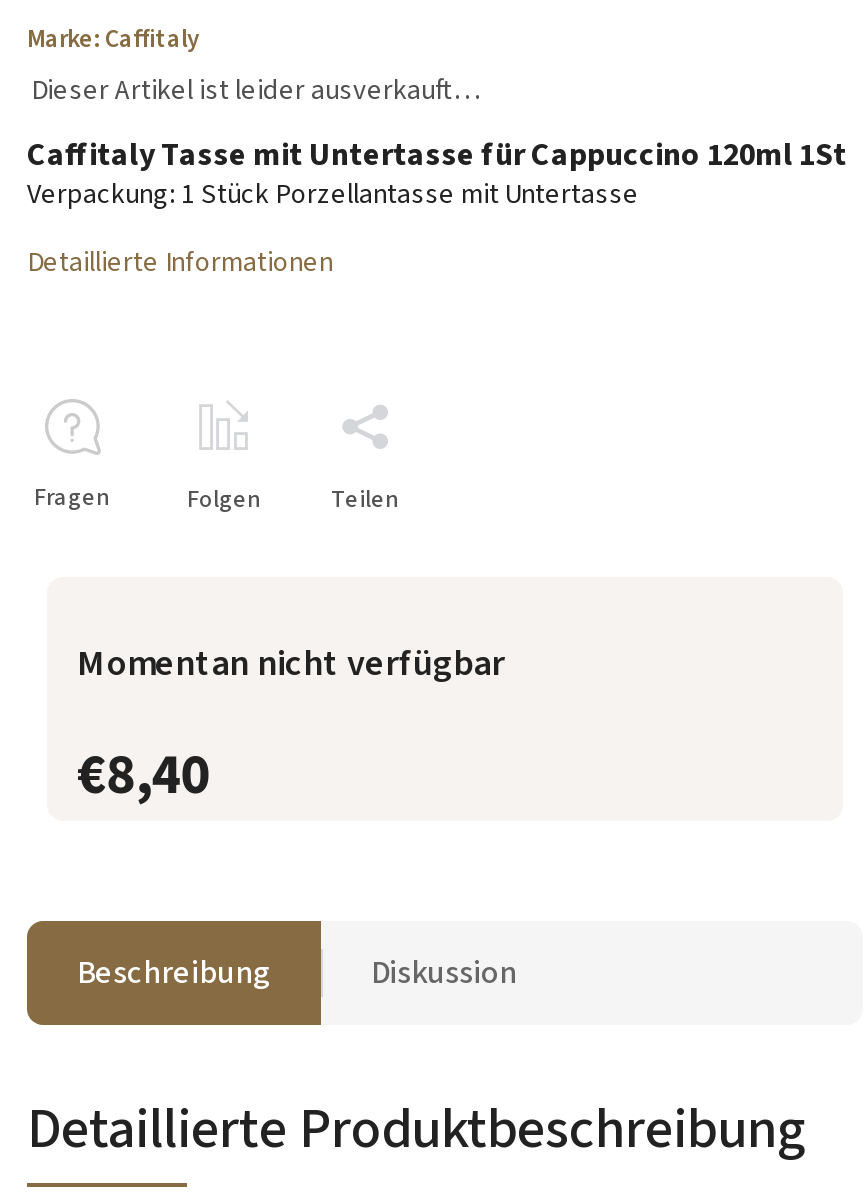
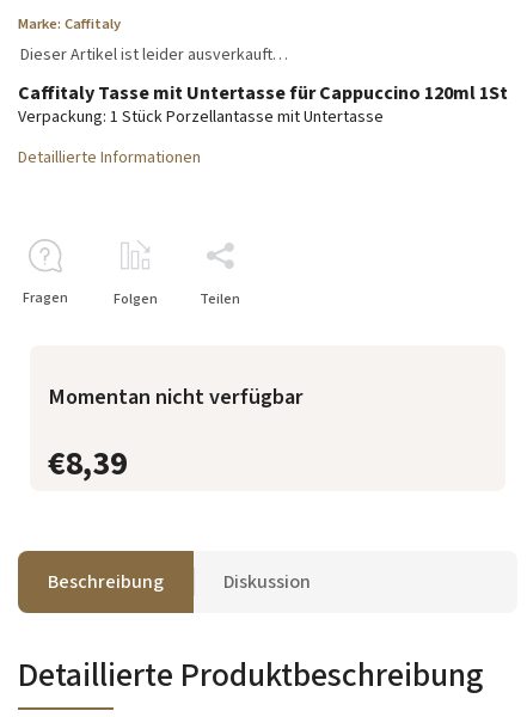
[77,734,210,814] €8,40 -> [48,439,127,487] €8,39

